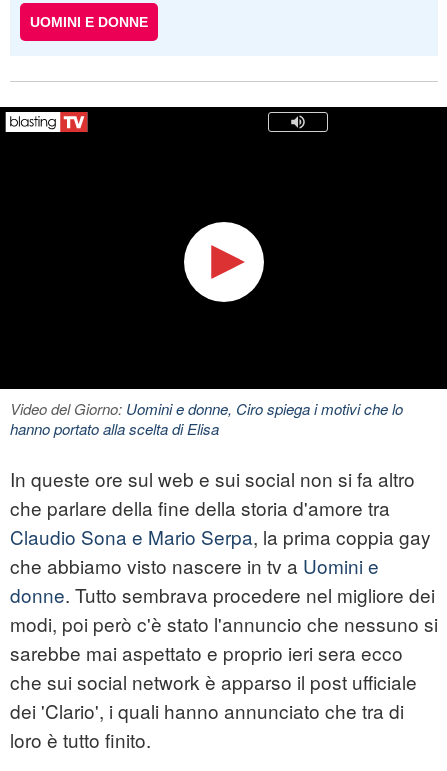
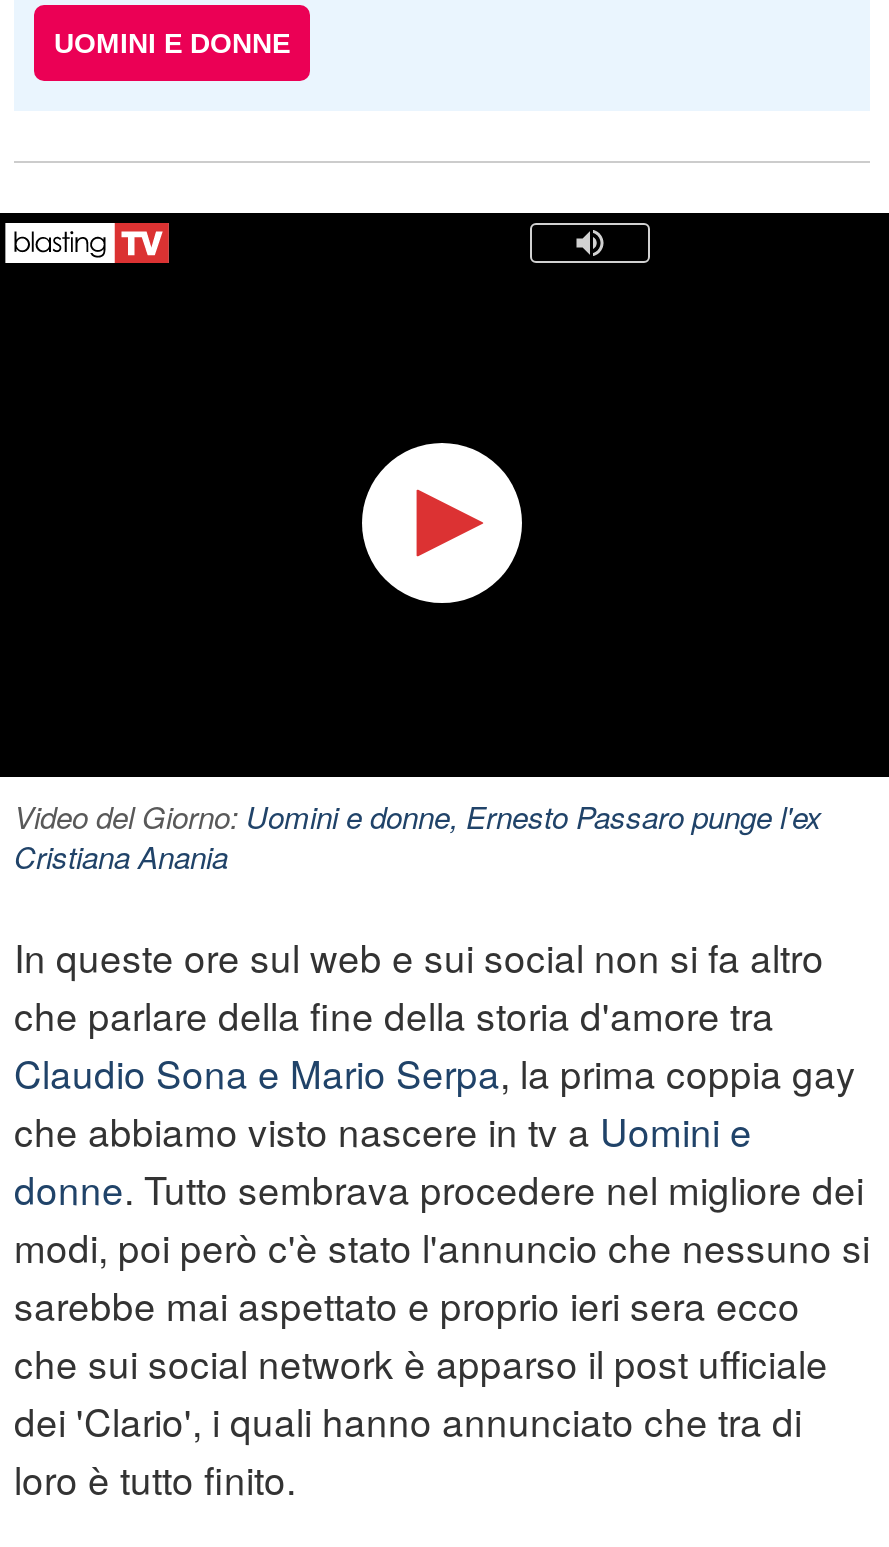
[10,398,403,439] Video del Giorno: Uomini e donne, Ciro spiega i motivi che lo | hanno portato alla scelta di Elisa -> [14,796,822,878] Video del Giorno: Uomini e donne, Ernesto Passaro punge l'ex | Cristiana Anania

